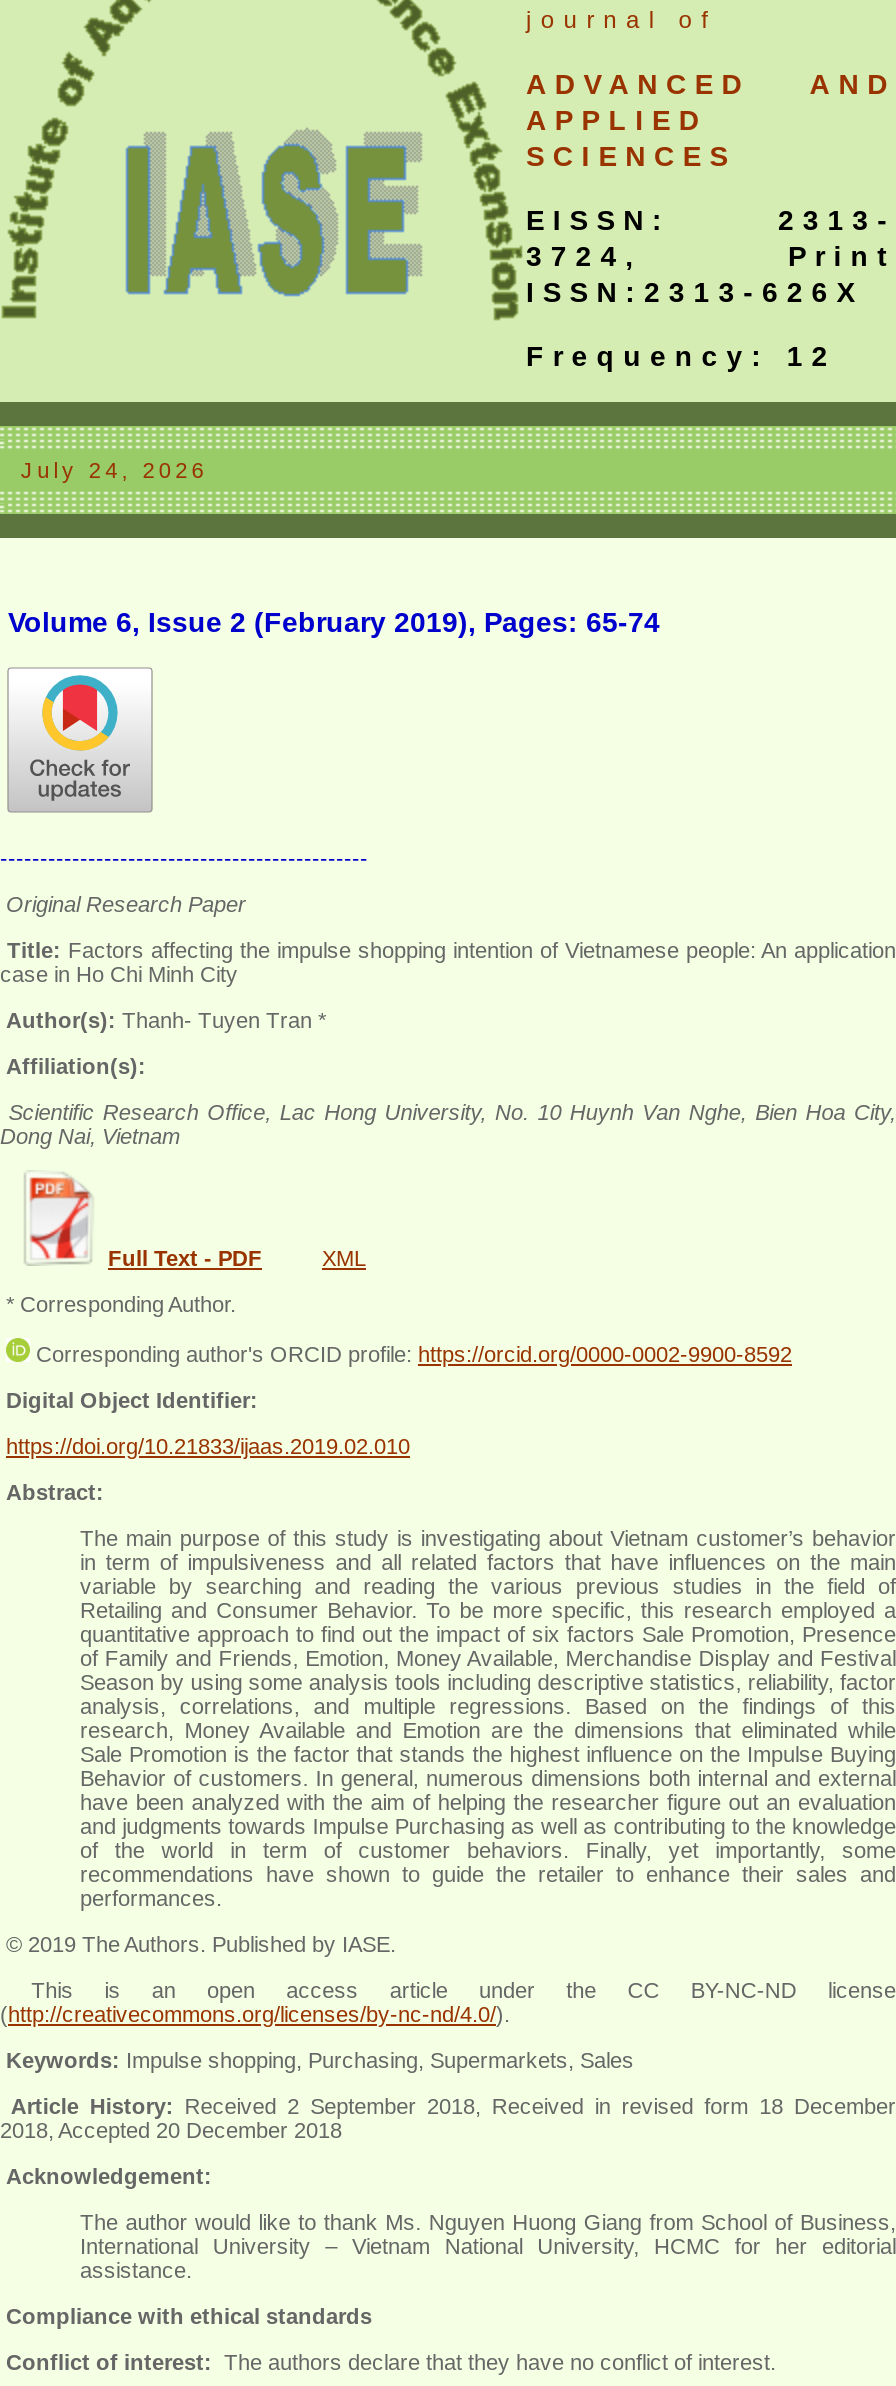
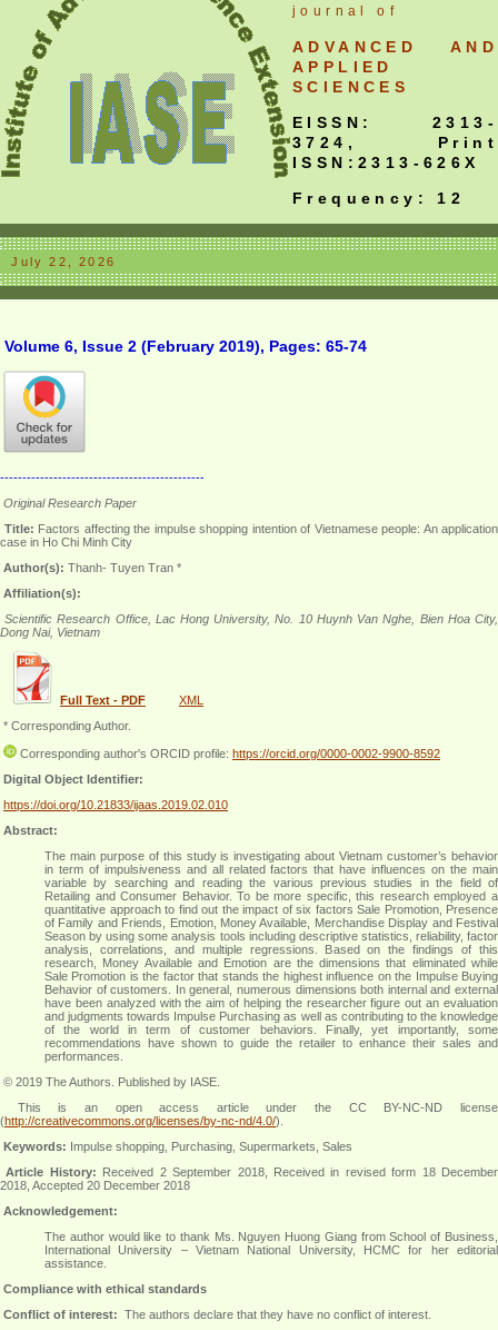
[21,458,208,482] July 24, 2026 -> [12,255,116,268] July 22, 2026

